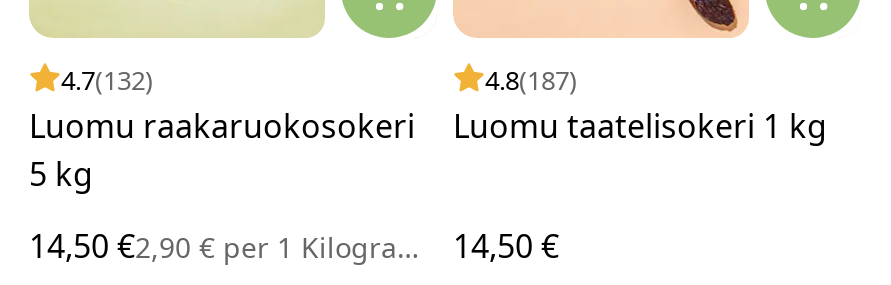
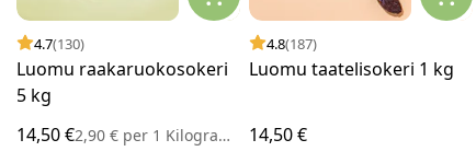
[61,61,153,97] 4.7(132) -> [34,34,84,53] 4.7(130)

